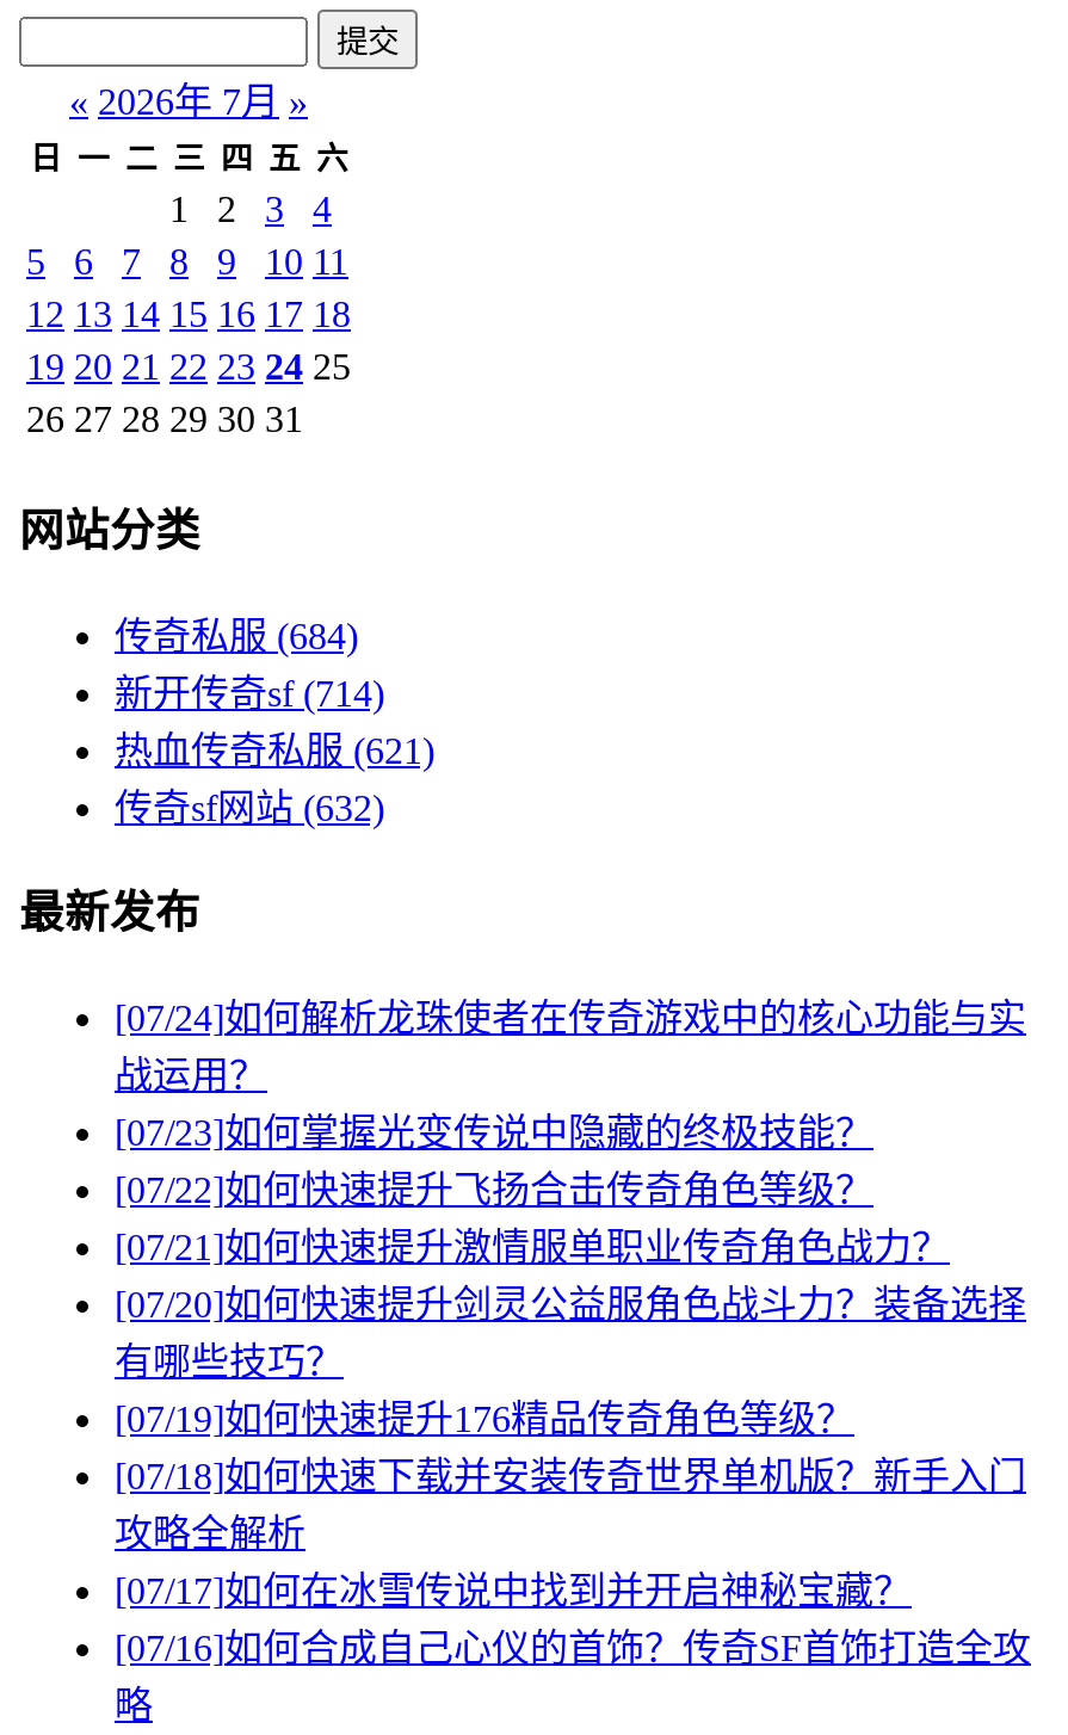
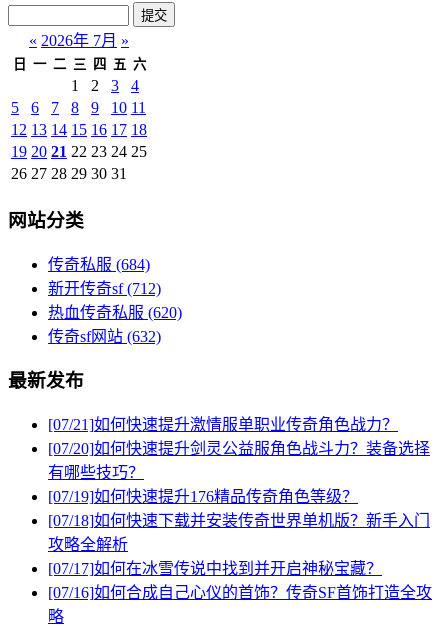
[115,672,384,713] 新开传奇sf (714) -> [48,280,161,297] 新开传奇sf (712)
[115,730,434,770] 热血传奇私服(621) -> [48,304,182,321] 热血传奇私服(620)
[115,998,1026,1210] [07/24]如何解析龙珠使者在传奇游戏中的核心功能与实 | 战运用？ | [07/23]如何掌握光变传说中隐藏的终极技能？ | [07/22]如何快速提升飞扬合击传奇角色等级？ -> none

